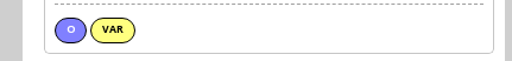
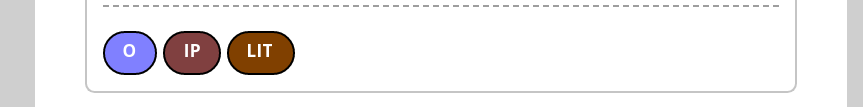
[102,23,124,37] VAR -> [183,39,276,63] IP | LIT

